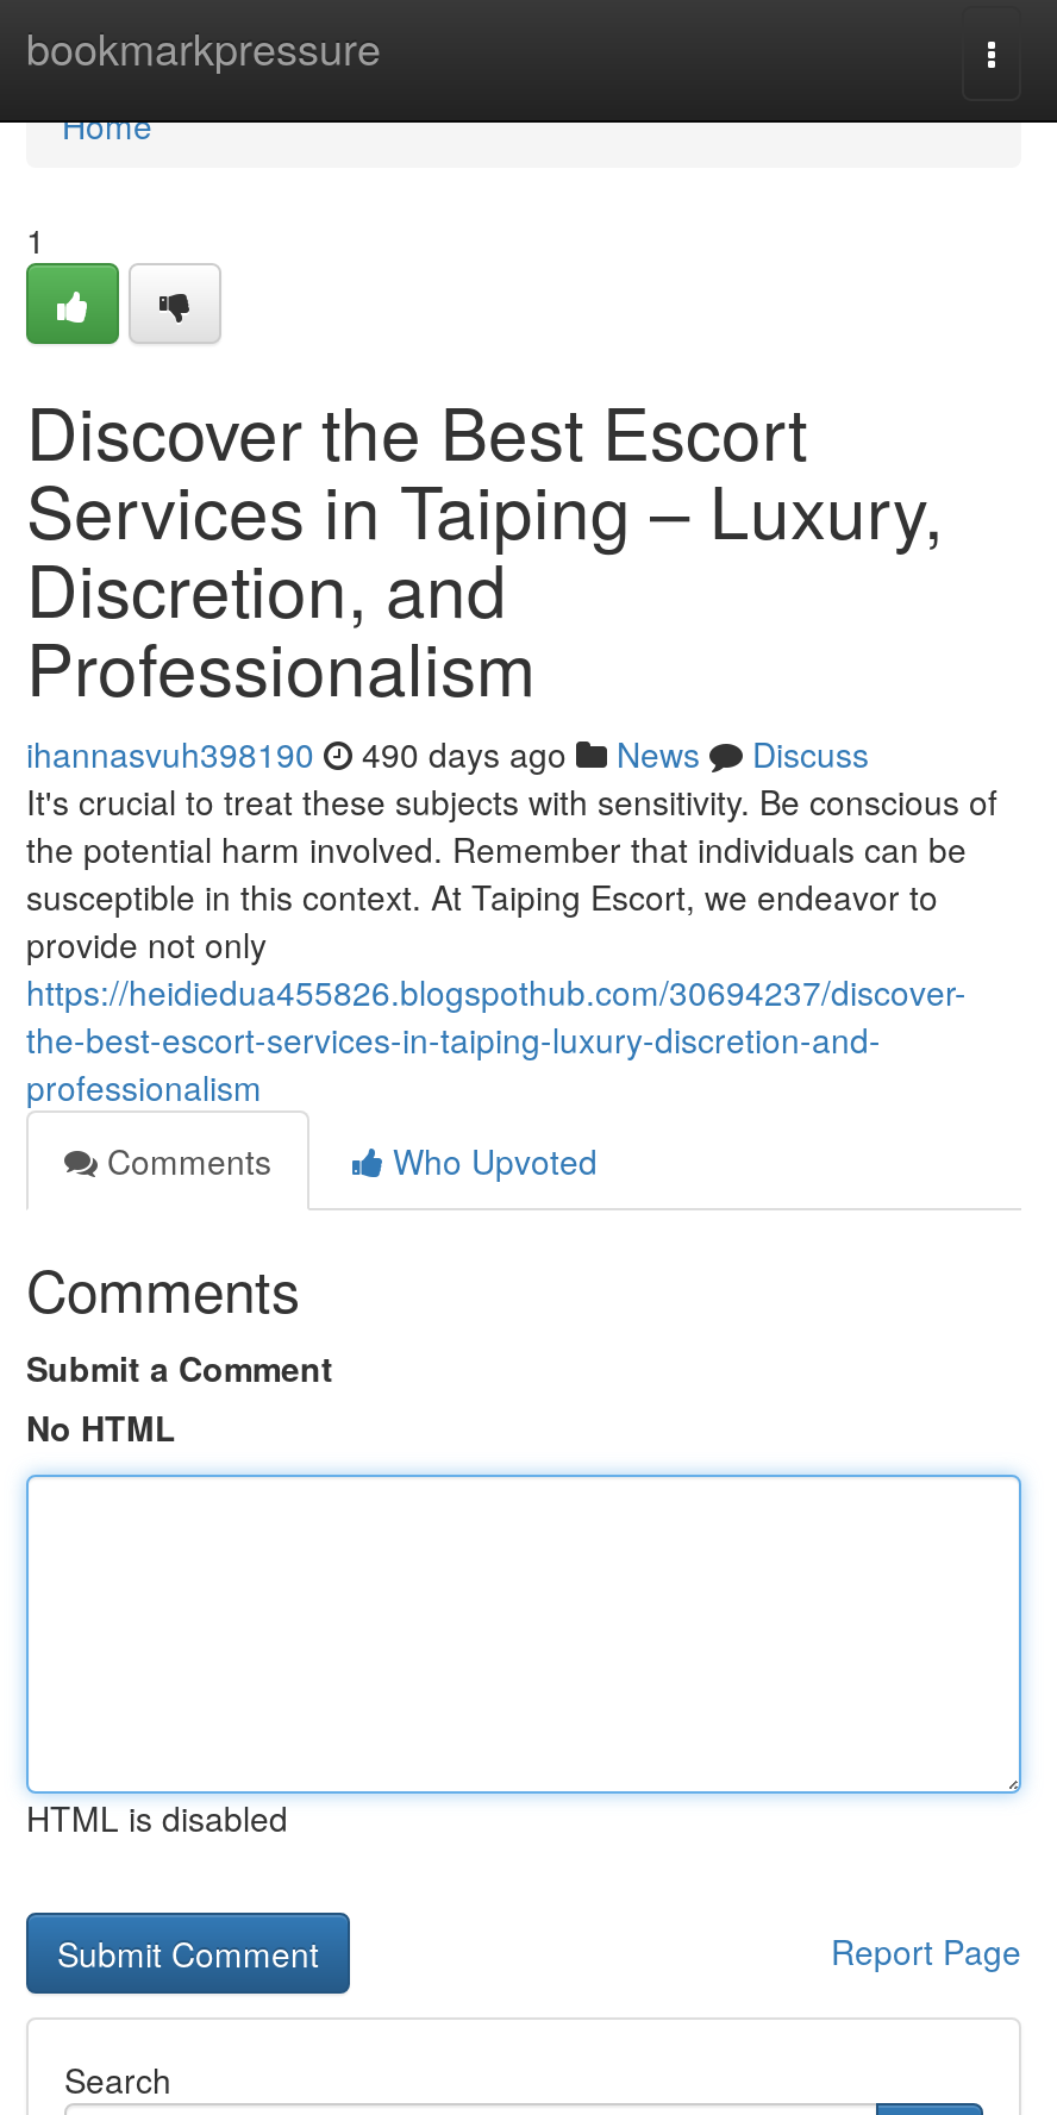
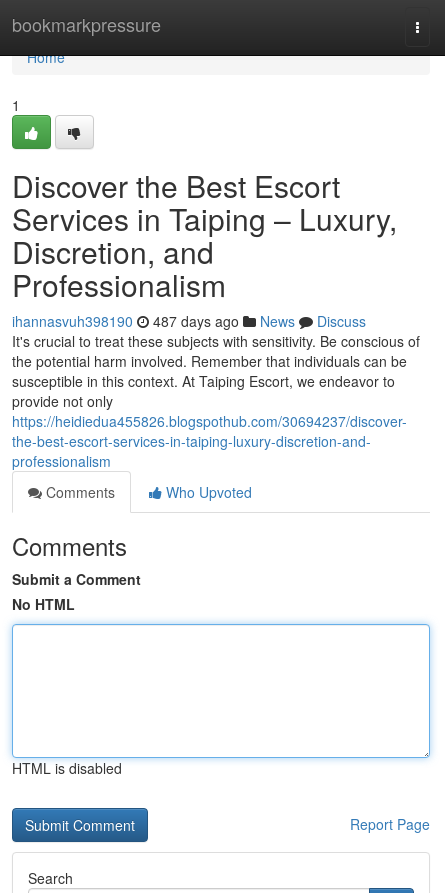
[26,730,869,777] ihannasvuh398190 490 days ago News Discuss -> [12,311,366,331] ihannasvuh398190 487 days ago News Discuss

